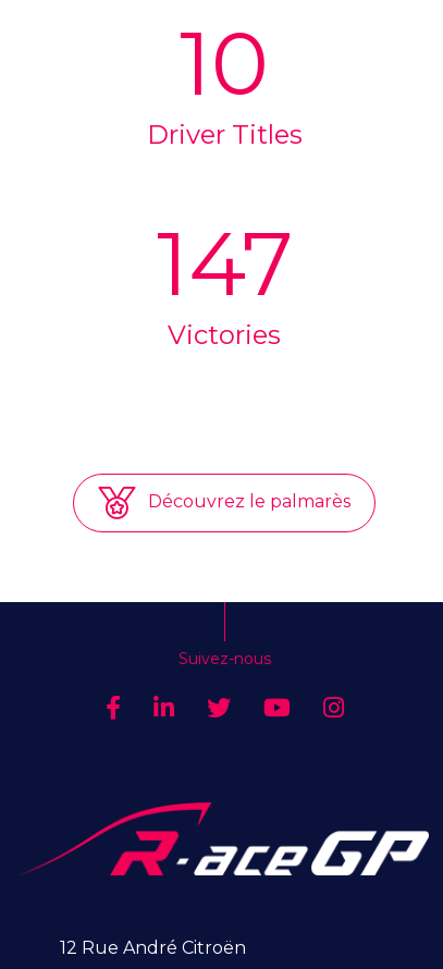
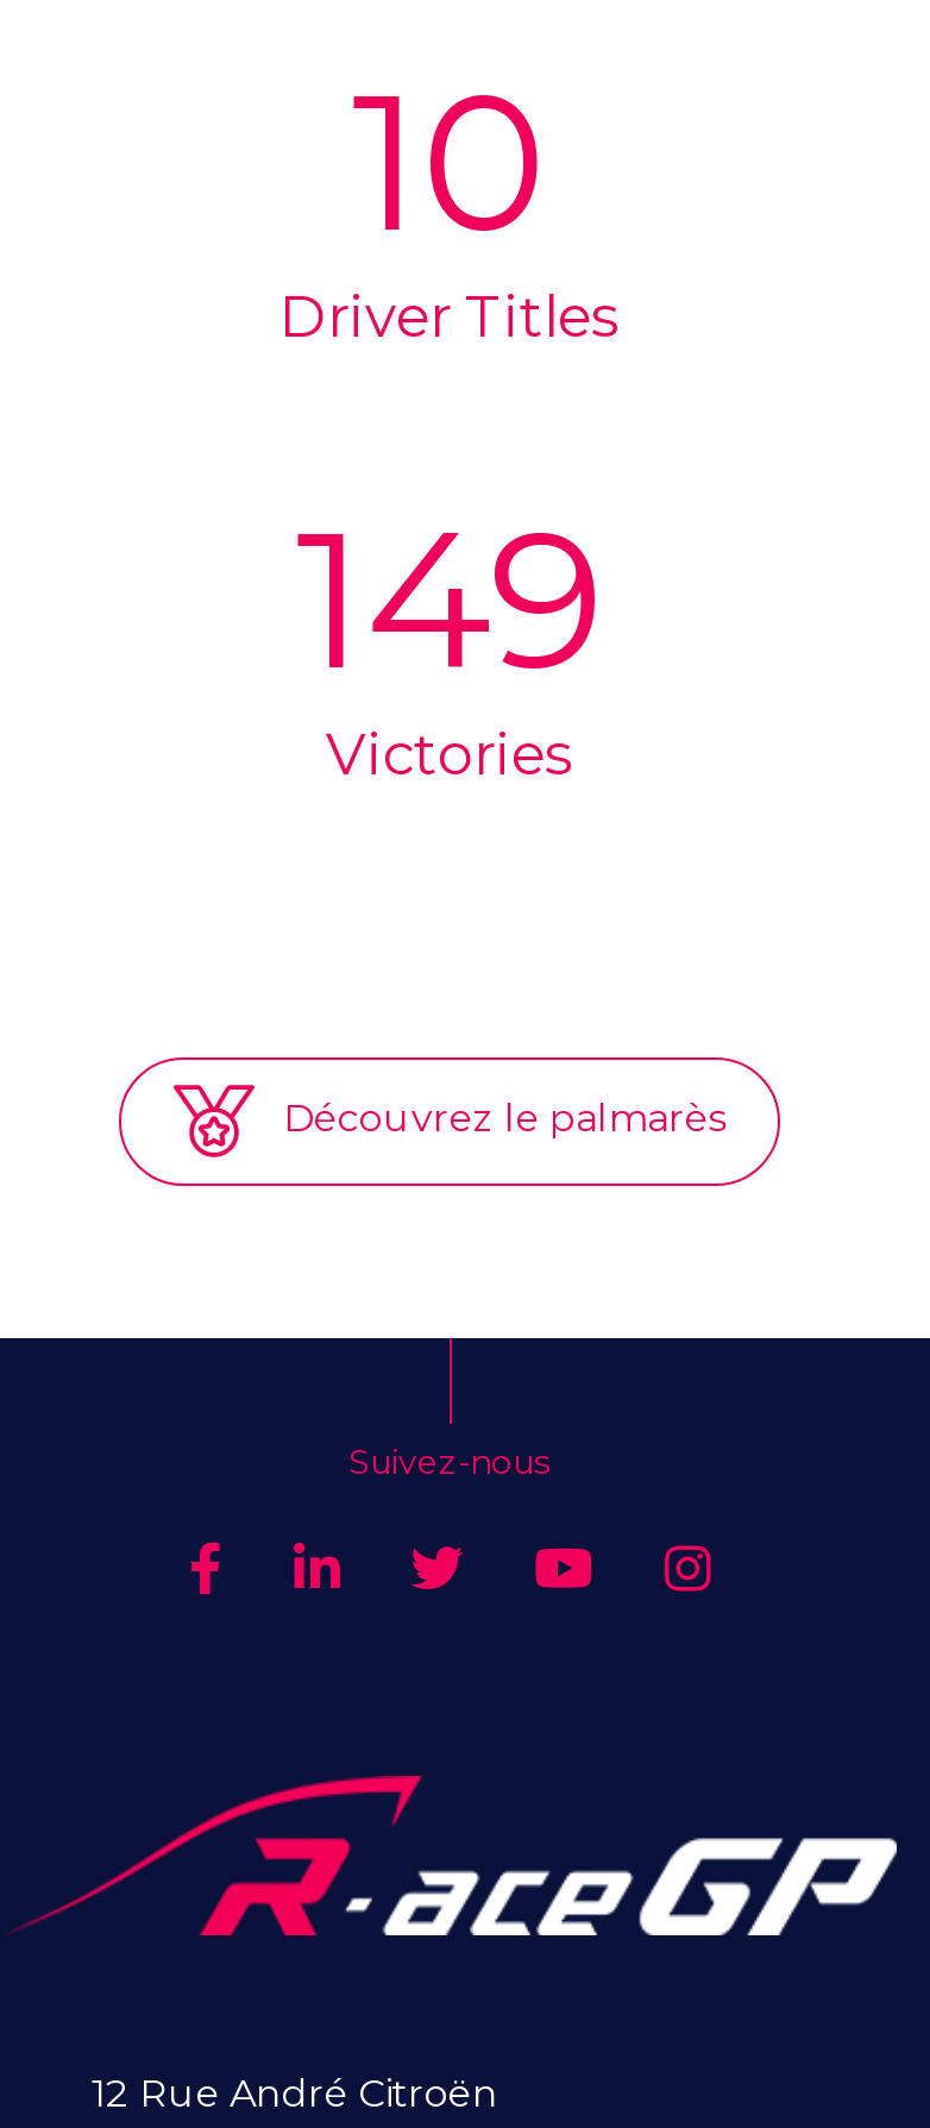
[156,212,292,317] 147 -> [296,485,603,716] 149

